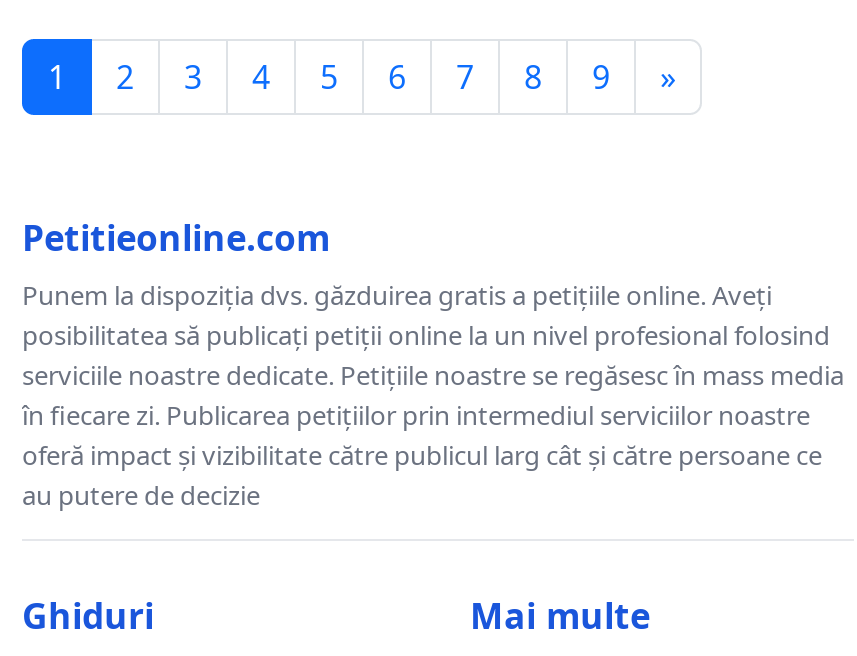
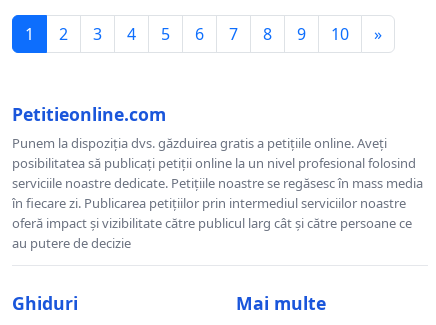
none -> [331,23,349,45] 10

